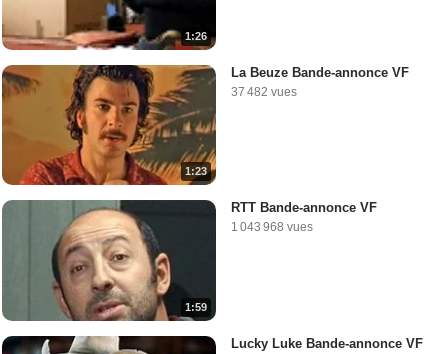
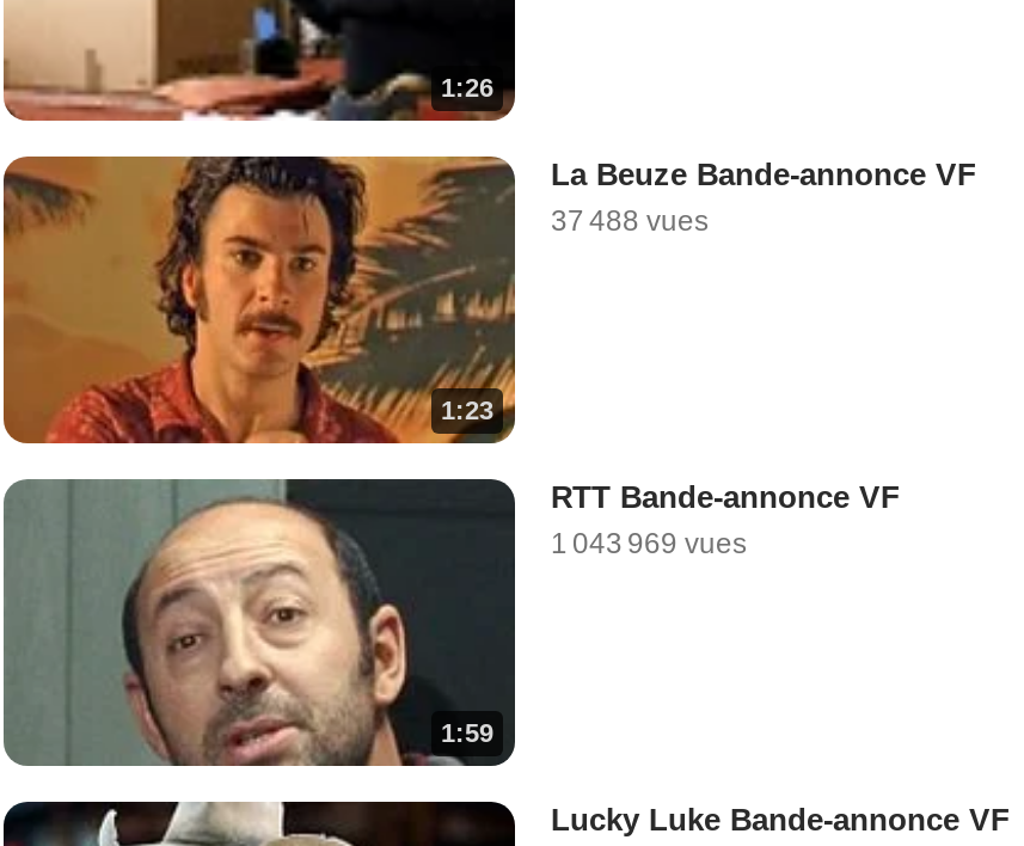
[231,85,297,99] 37 482 vues -> [551,203,709,237] 37 488 vues
[231,220,313,234] 1 043 968 vues -> [551,527,747,560] 1 043 969 vues

